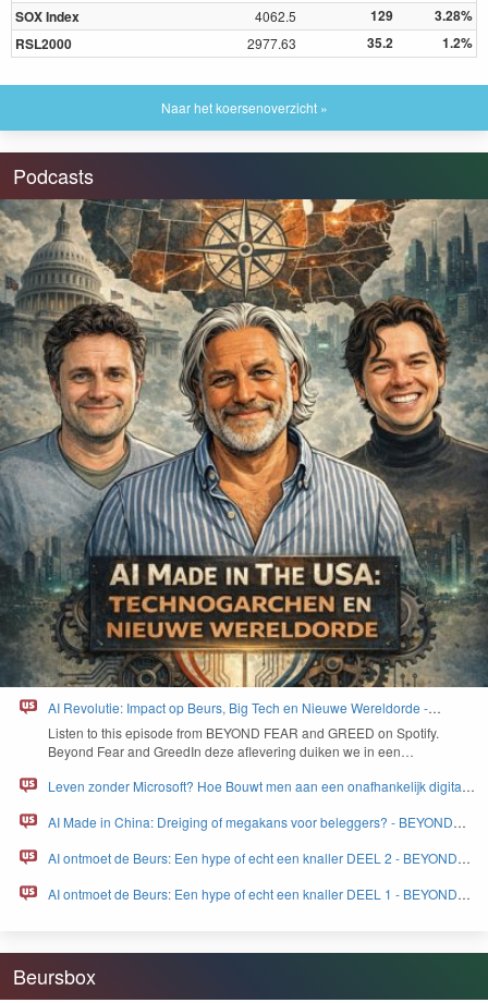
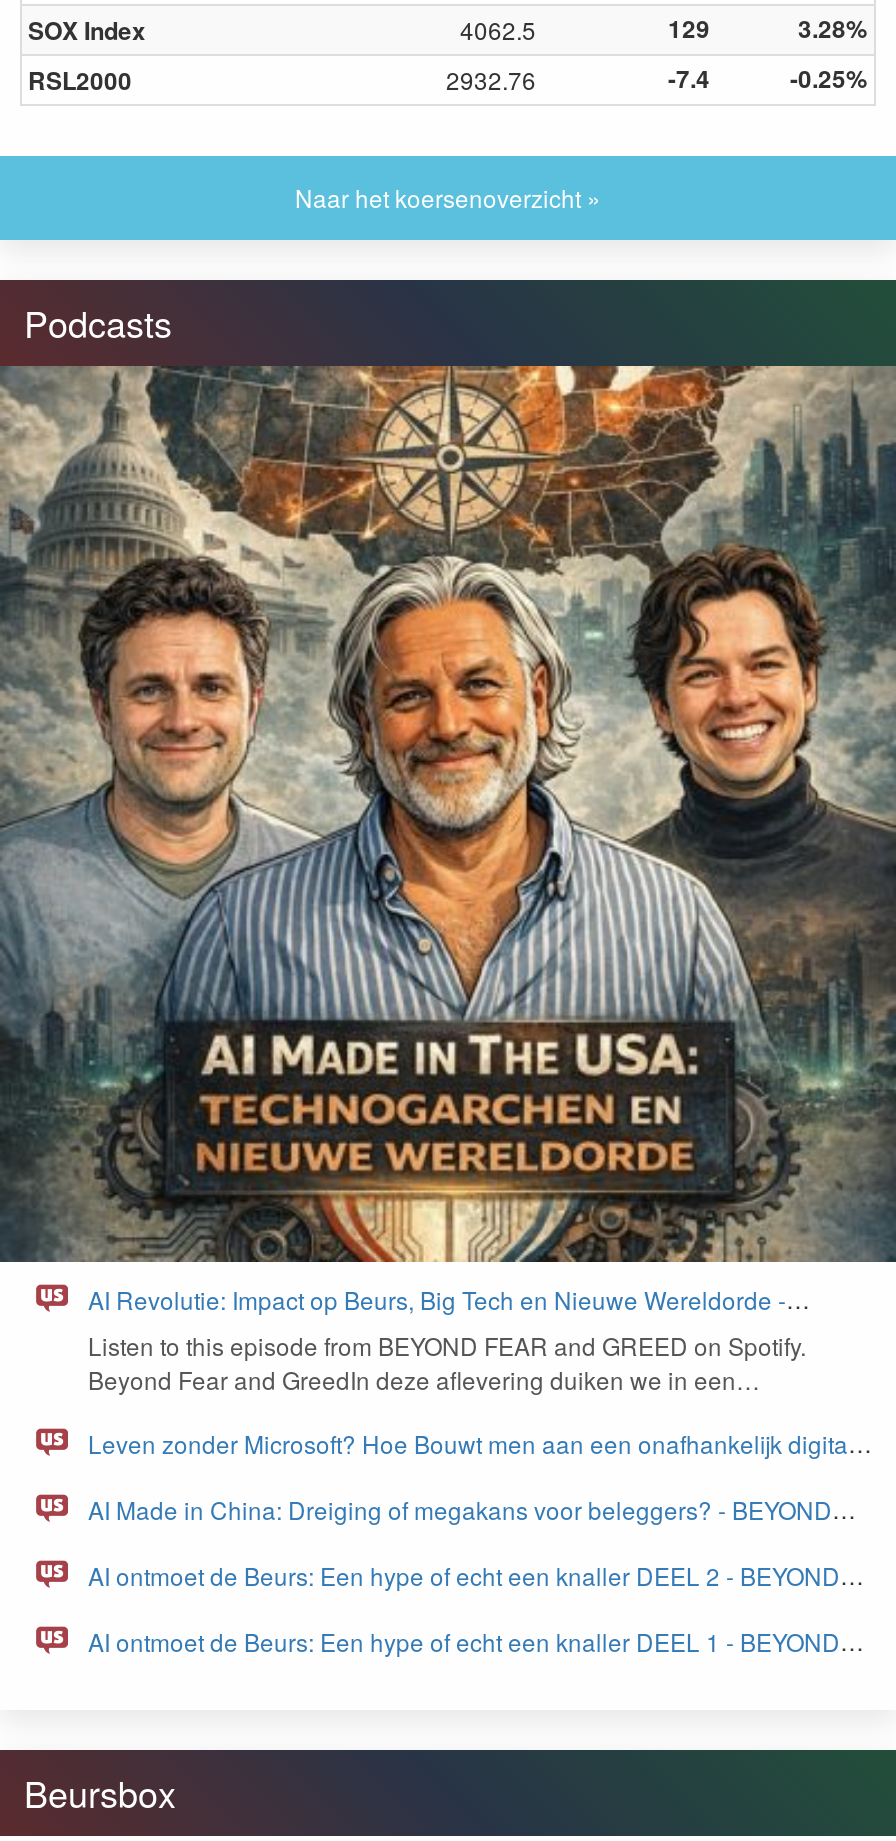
[247,33,296,52] 2977.63 -> [446,61,536,95] 2932.76
[367,32,393,52] 35.2 -> [668,59,710,95] -7.4
[442,32,473,52] 1.2% -> [790,59,868,95] -0.25%

